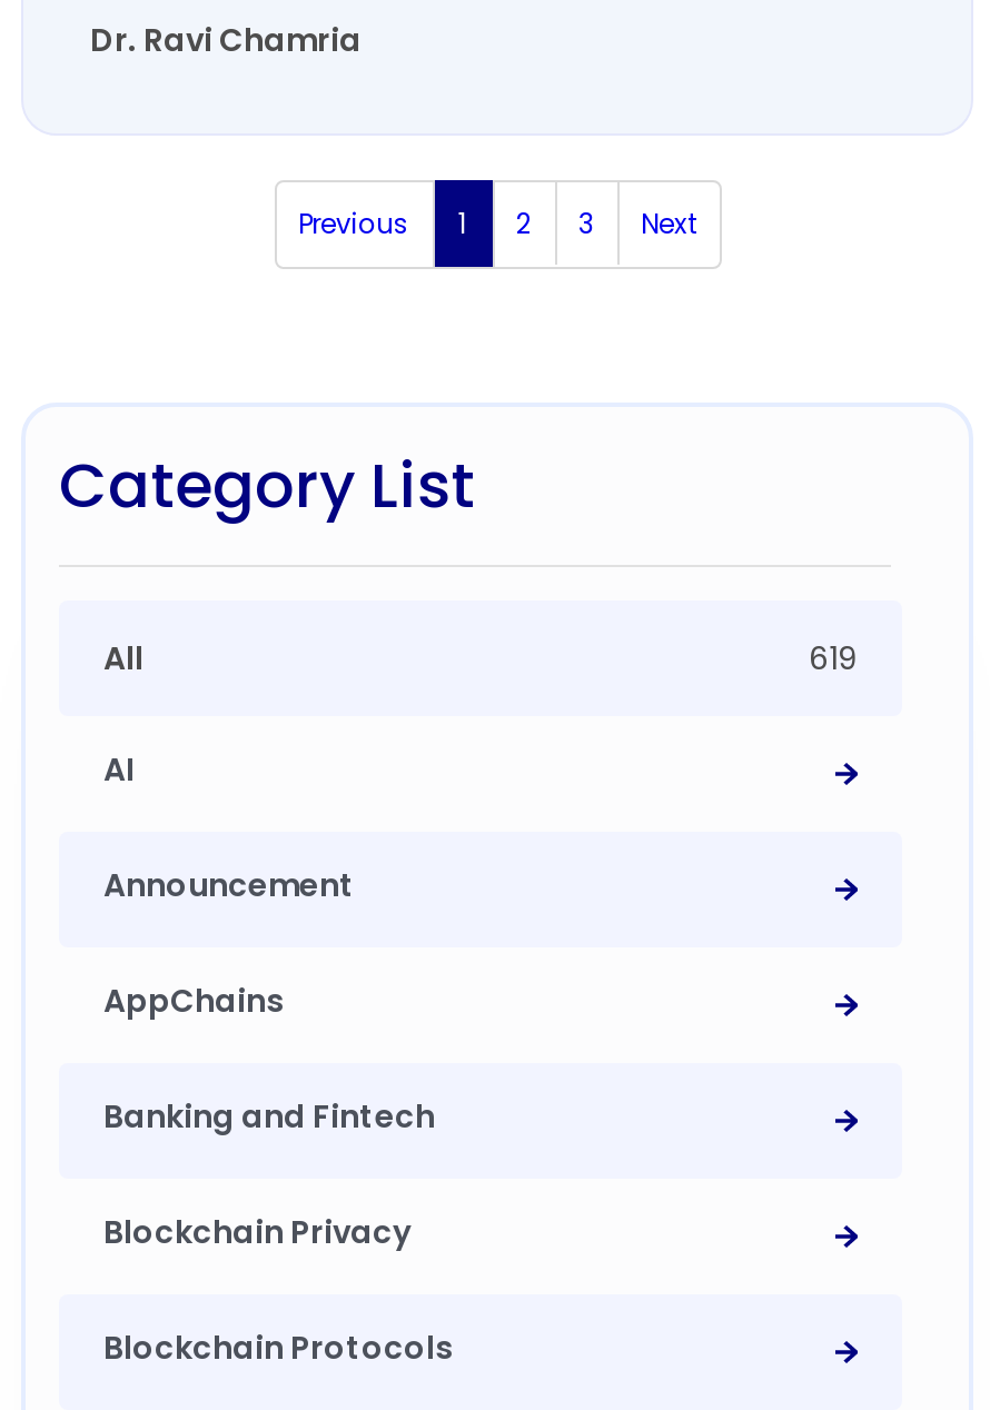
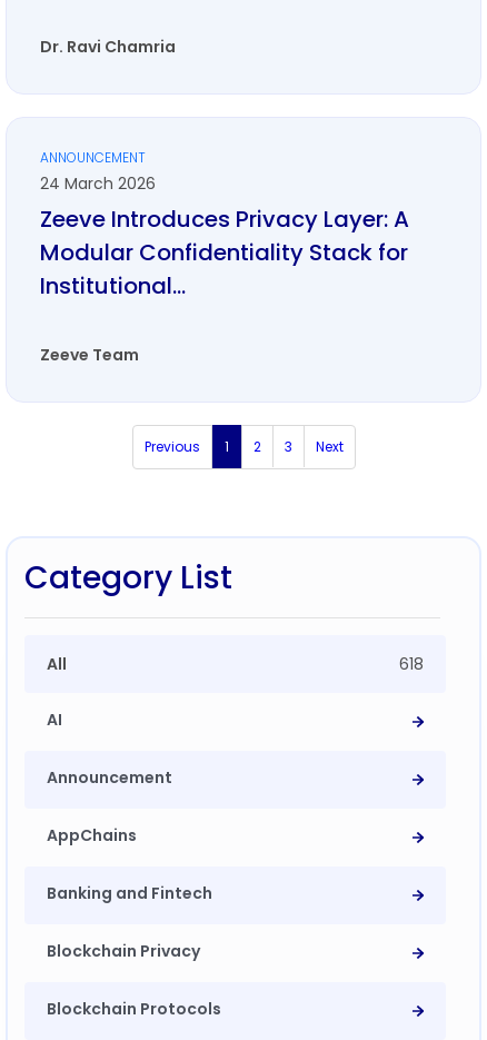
none -> [40,148,409,366] ANNOUNCEMENT | 24 March 2026 | Zeeve Introduces Privacy Layer: A | Modular Confidentiality Stack for | Institutional... | Zeeve Team
[809,637,858,681] 619 -> [399,653,424,675] 618

